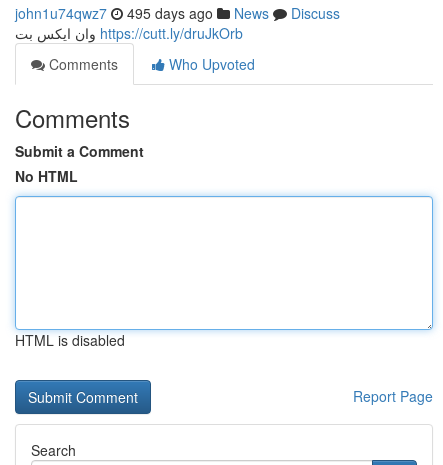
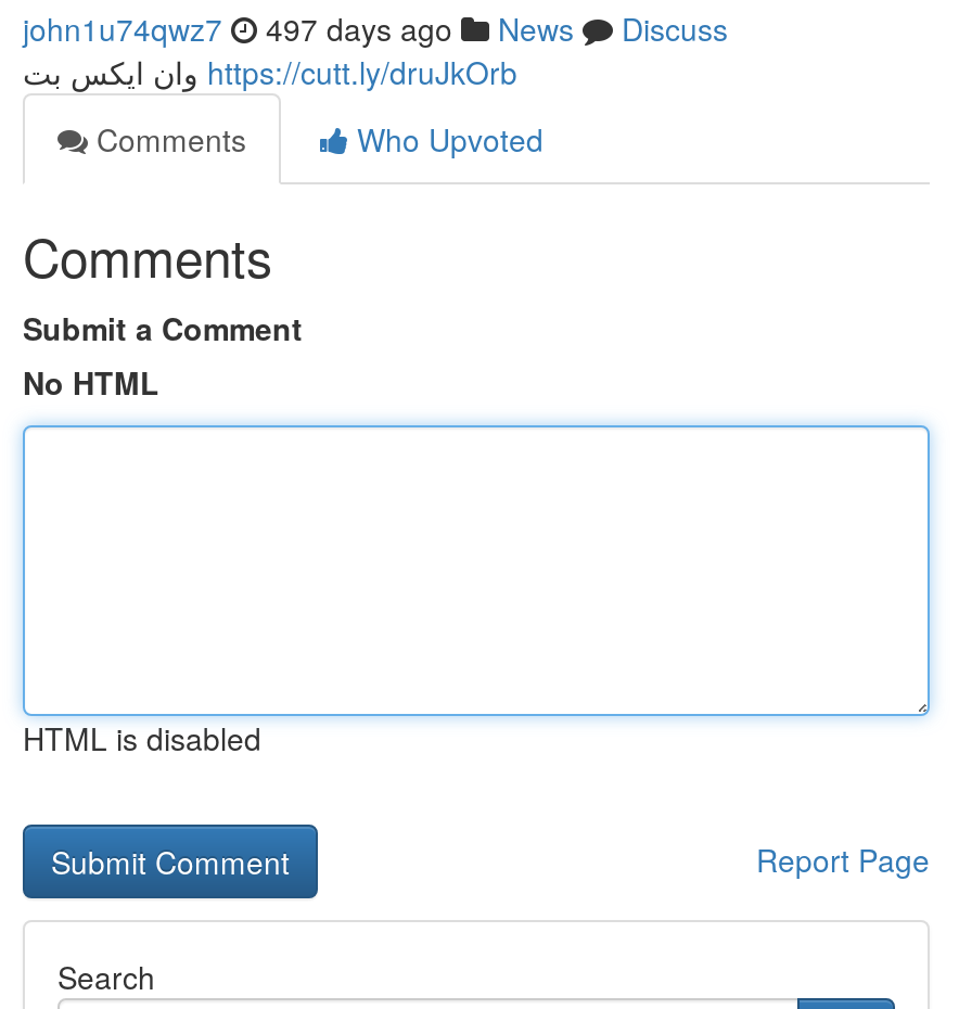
[15,3,340,23] john1u74qwz7 495 days ago News Discuss -> [23,7,728,50] john1u74qwz7 497 days ago News Discuss

